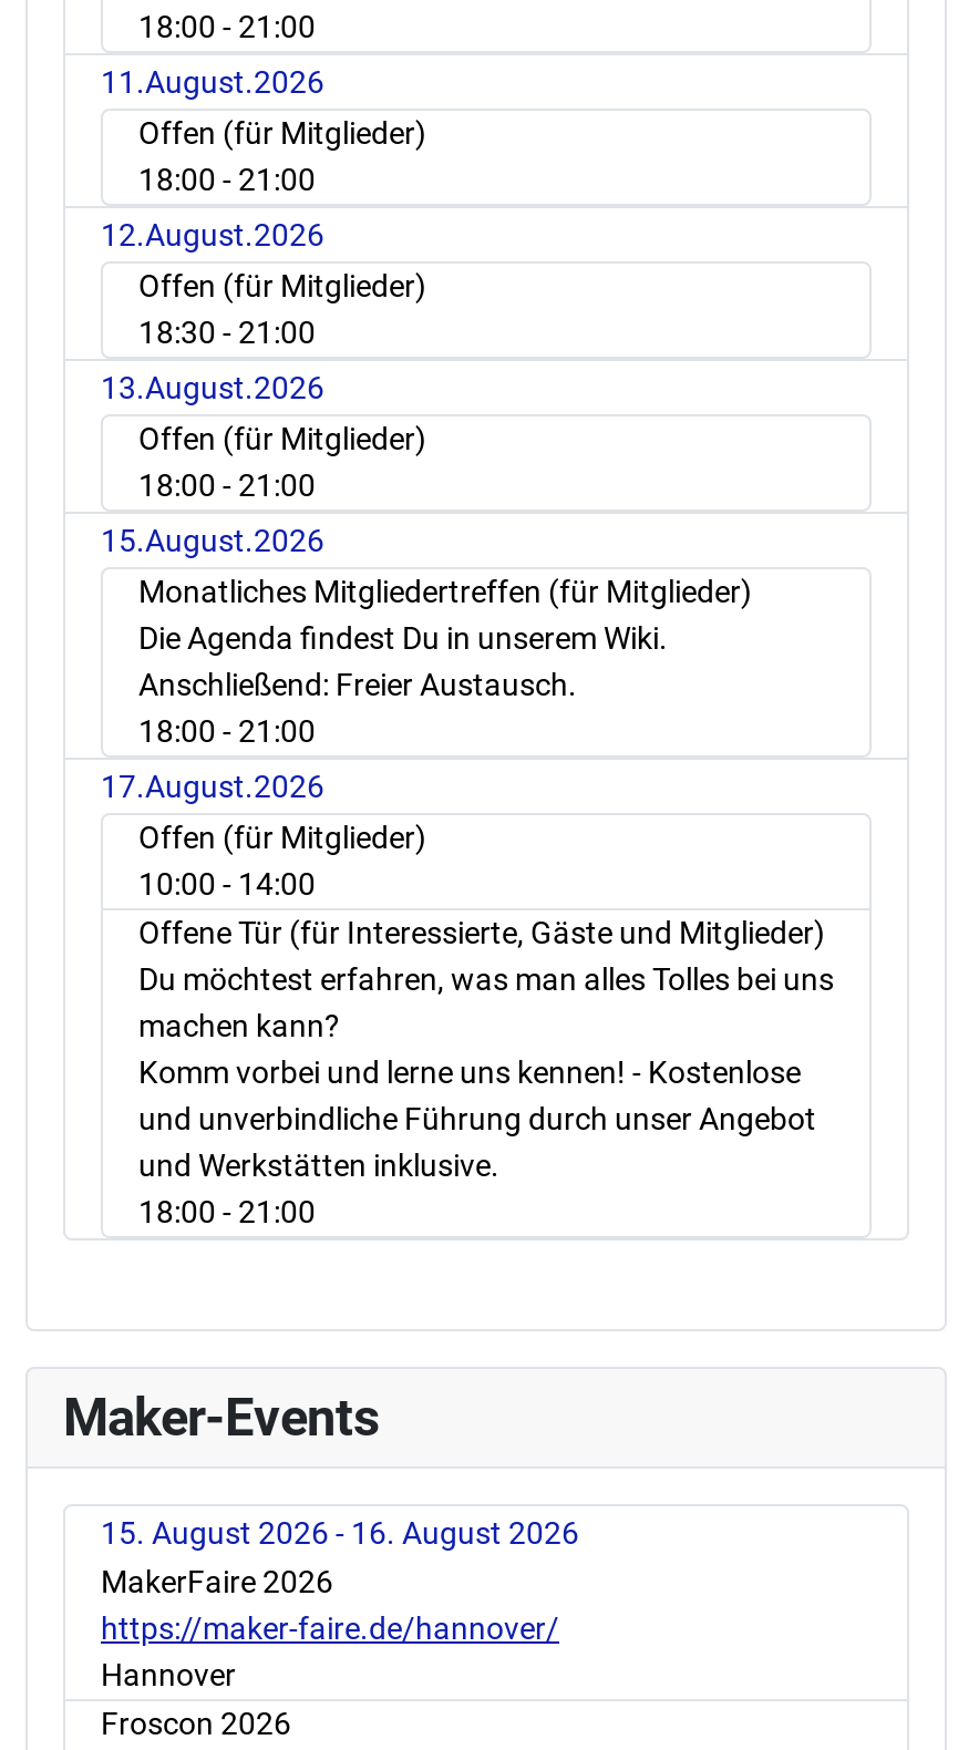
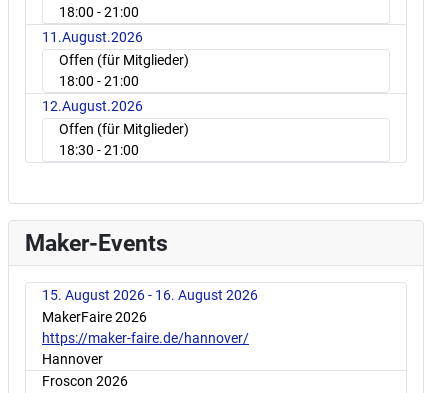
[101,370,834,1229] 13.August.2026 | Offen (für Mitglieder) | 18:00 - 21:00 | 15.August.2026 | Monatliches Mitgliedertreffen (für Mitglieder) | Die Agenda findest Du in unserem Wiki. | Anschließend: Freier Austausch. | 18:00 - 21:00 | 17.August.2026 | Offen (für Mitglieder) | 10:00 - 14:00 | Offene Tür (für Interessierte, Gäste und Mitglieder) | Du möchtest erfahren, was man alles Tolles bei uns | machen kann? | Komm vorbei und lerne uns kennen! - Kostenlose | und unverbindliche Führung durch unser Angebot | und Werkstätten inklusive. | 18:00 - 21:00 -> none

